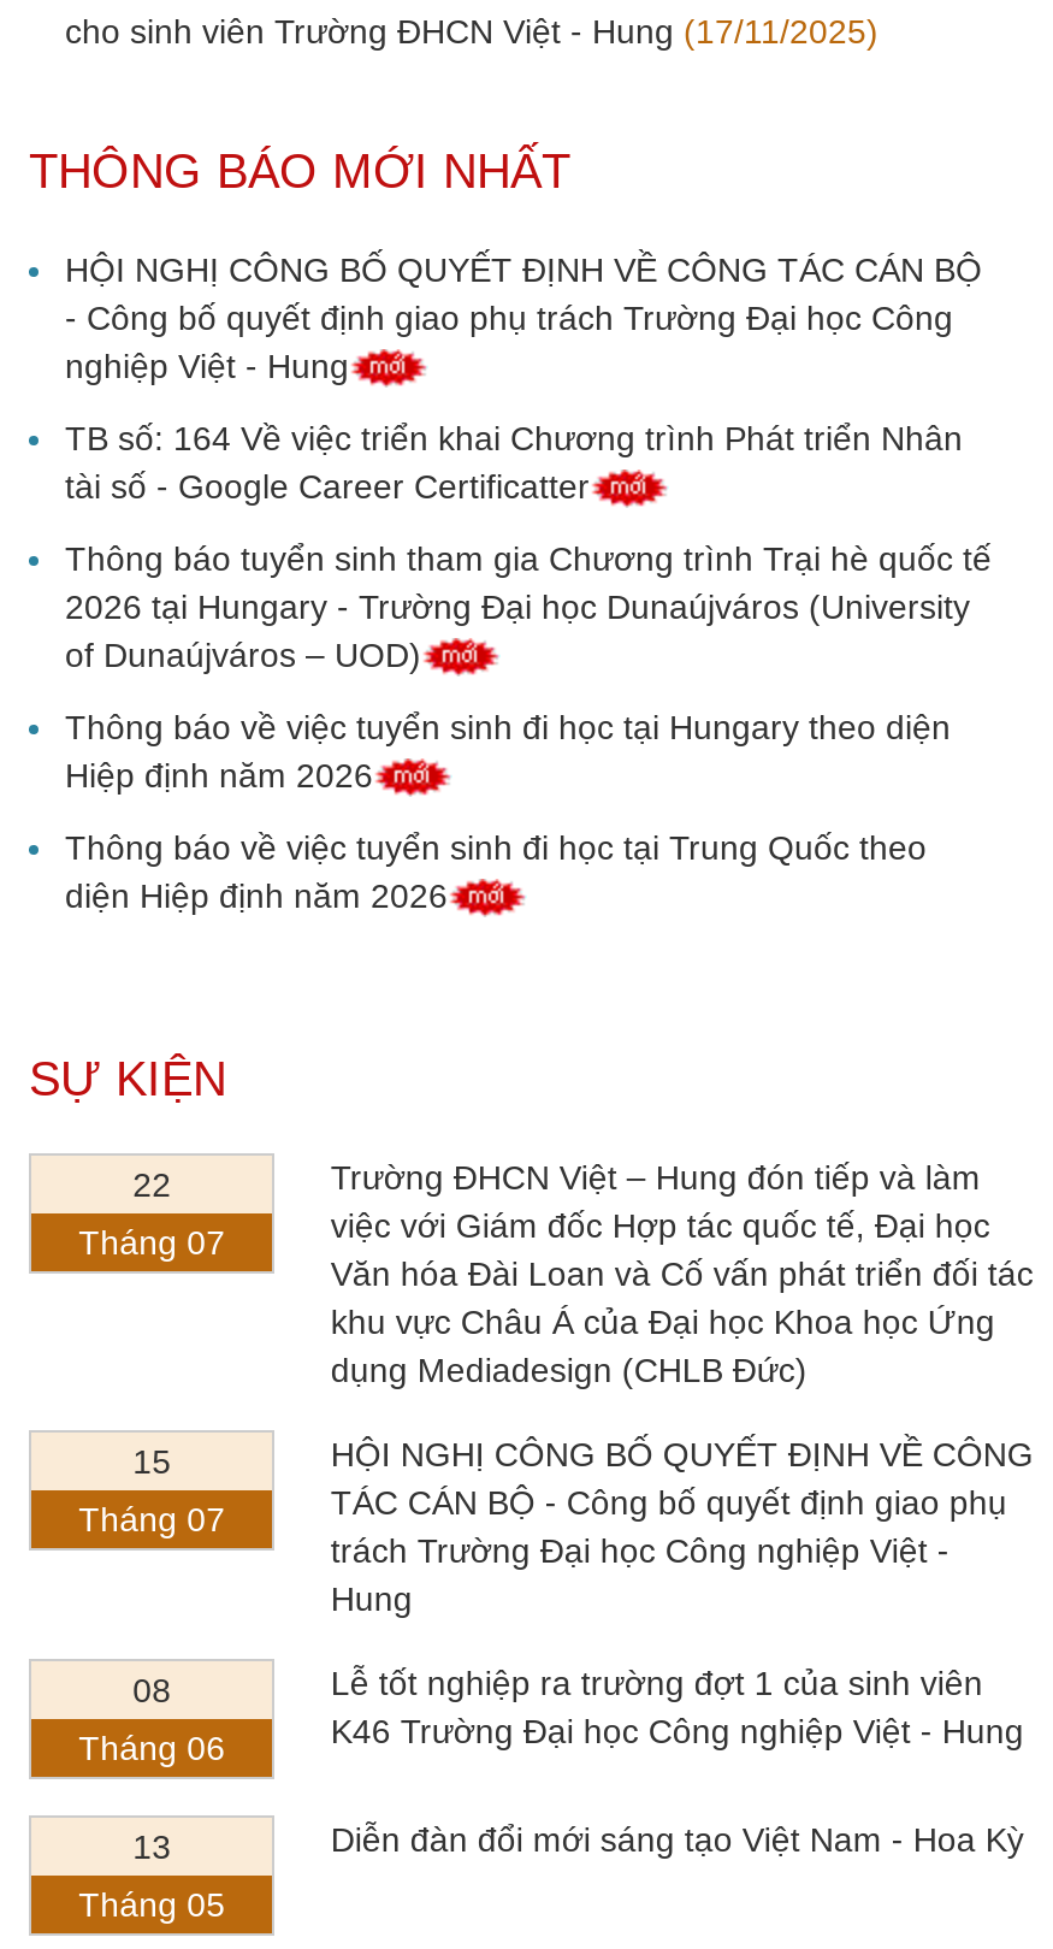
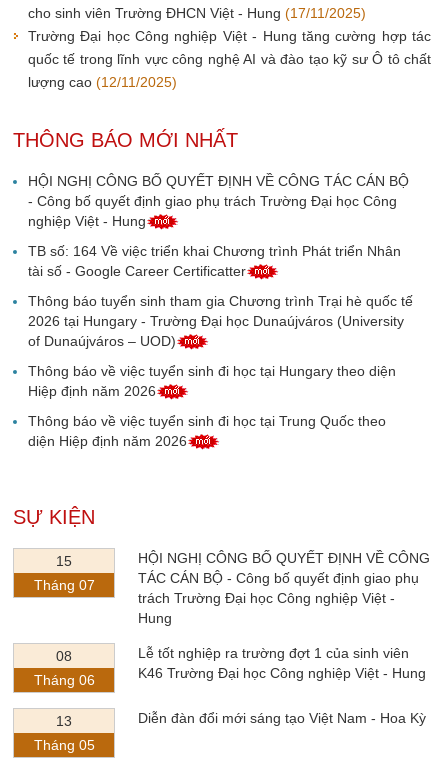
none -> [28,28,431,90] Trường Đại học Công nghiệp Việt - Hung tăng cường hợp tác | quốc tế trong lĩnh vực công nghệ AI và đào tạo kỹ sư Ô tô chất | lượng cao (12/11/2025)
moved [29,144,992,1105] -> [13,129,413,528]: THÔNG BÁO MỚI NHẤT | HỘI NGHỊ CÔNG BỐ QUYẾT ĐỊNH VỀ CÔNG TÁC CÁN BỘ | - Công bố quyết định giao phụ trách Trường Đại học Công | ... | diện Hiệp định năm 2026 | SỰ KIỆN
[79,1165,226,1261] 22 | Tháng 07 -> none
[331,1158,1034,1389] Trường ĐHCN Việt – Hung đón tiếp và làm | việc với Giám đốc Hợp tác quốc tế, Đại học | Văn hóa Đài Loan và Cố vấn phát triển đối tác | khu vực Châu Á của Đại học Khoa học Ứng | dụng Mediadesign (CHLB Đức) -> none

